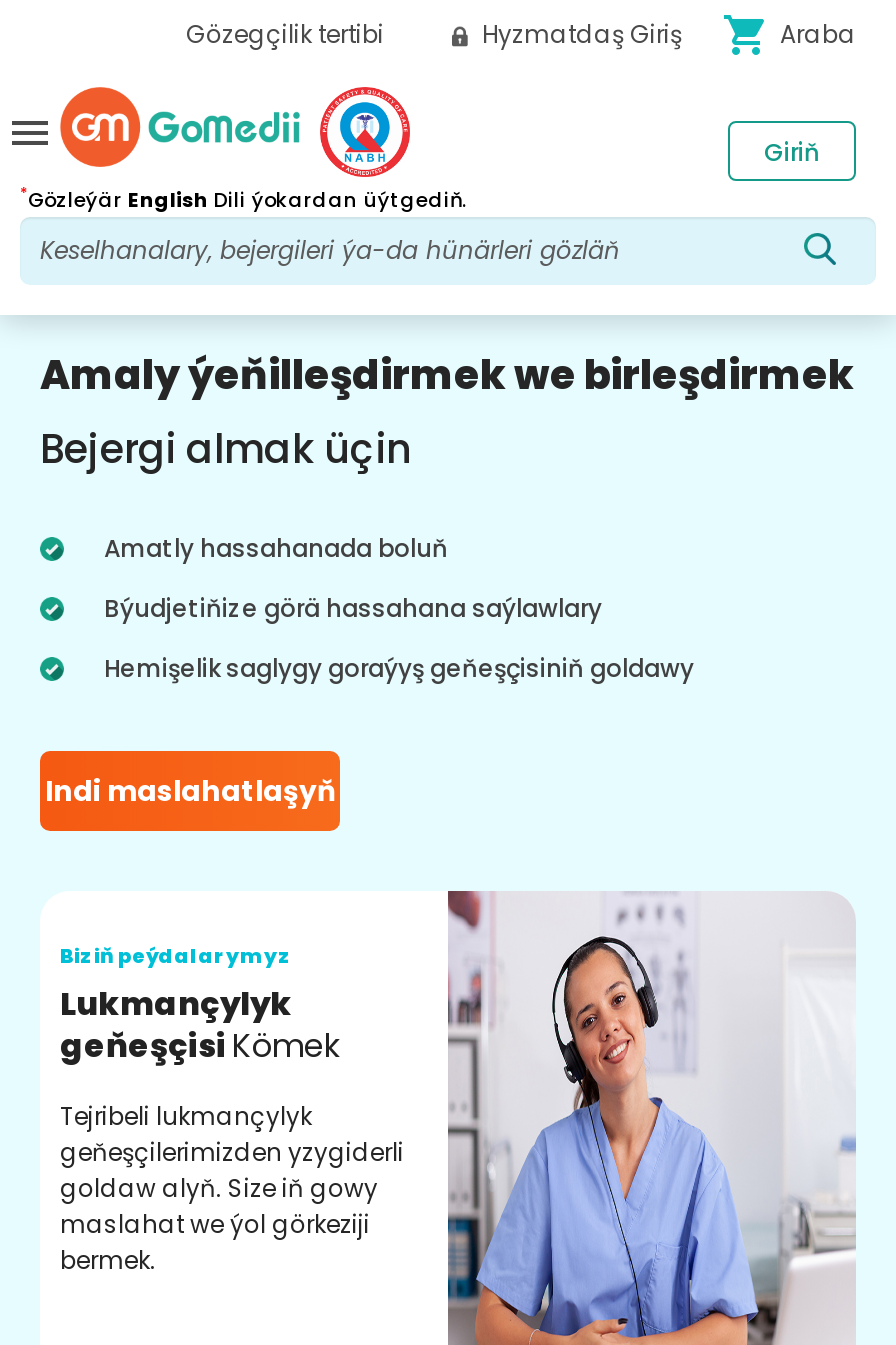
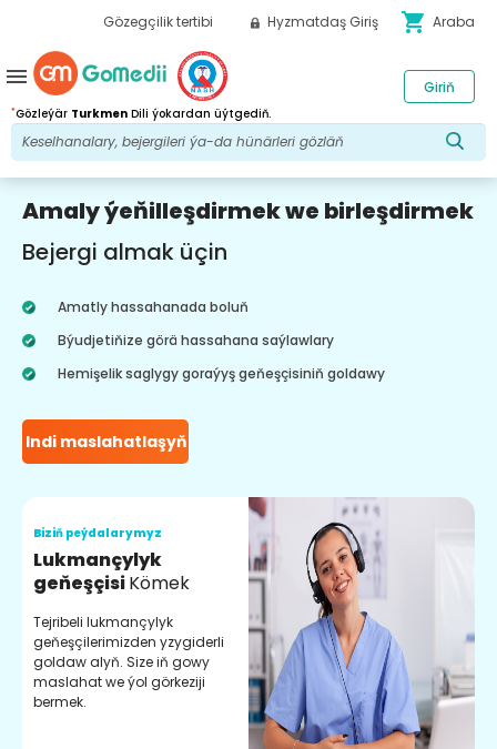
[20,183,466,214] *Gözleýär English Dili ýokardan üýtgediň. -> [11,104,271,122] *Gözleýär Turkmen Dili ýokardan üýtgediň.

